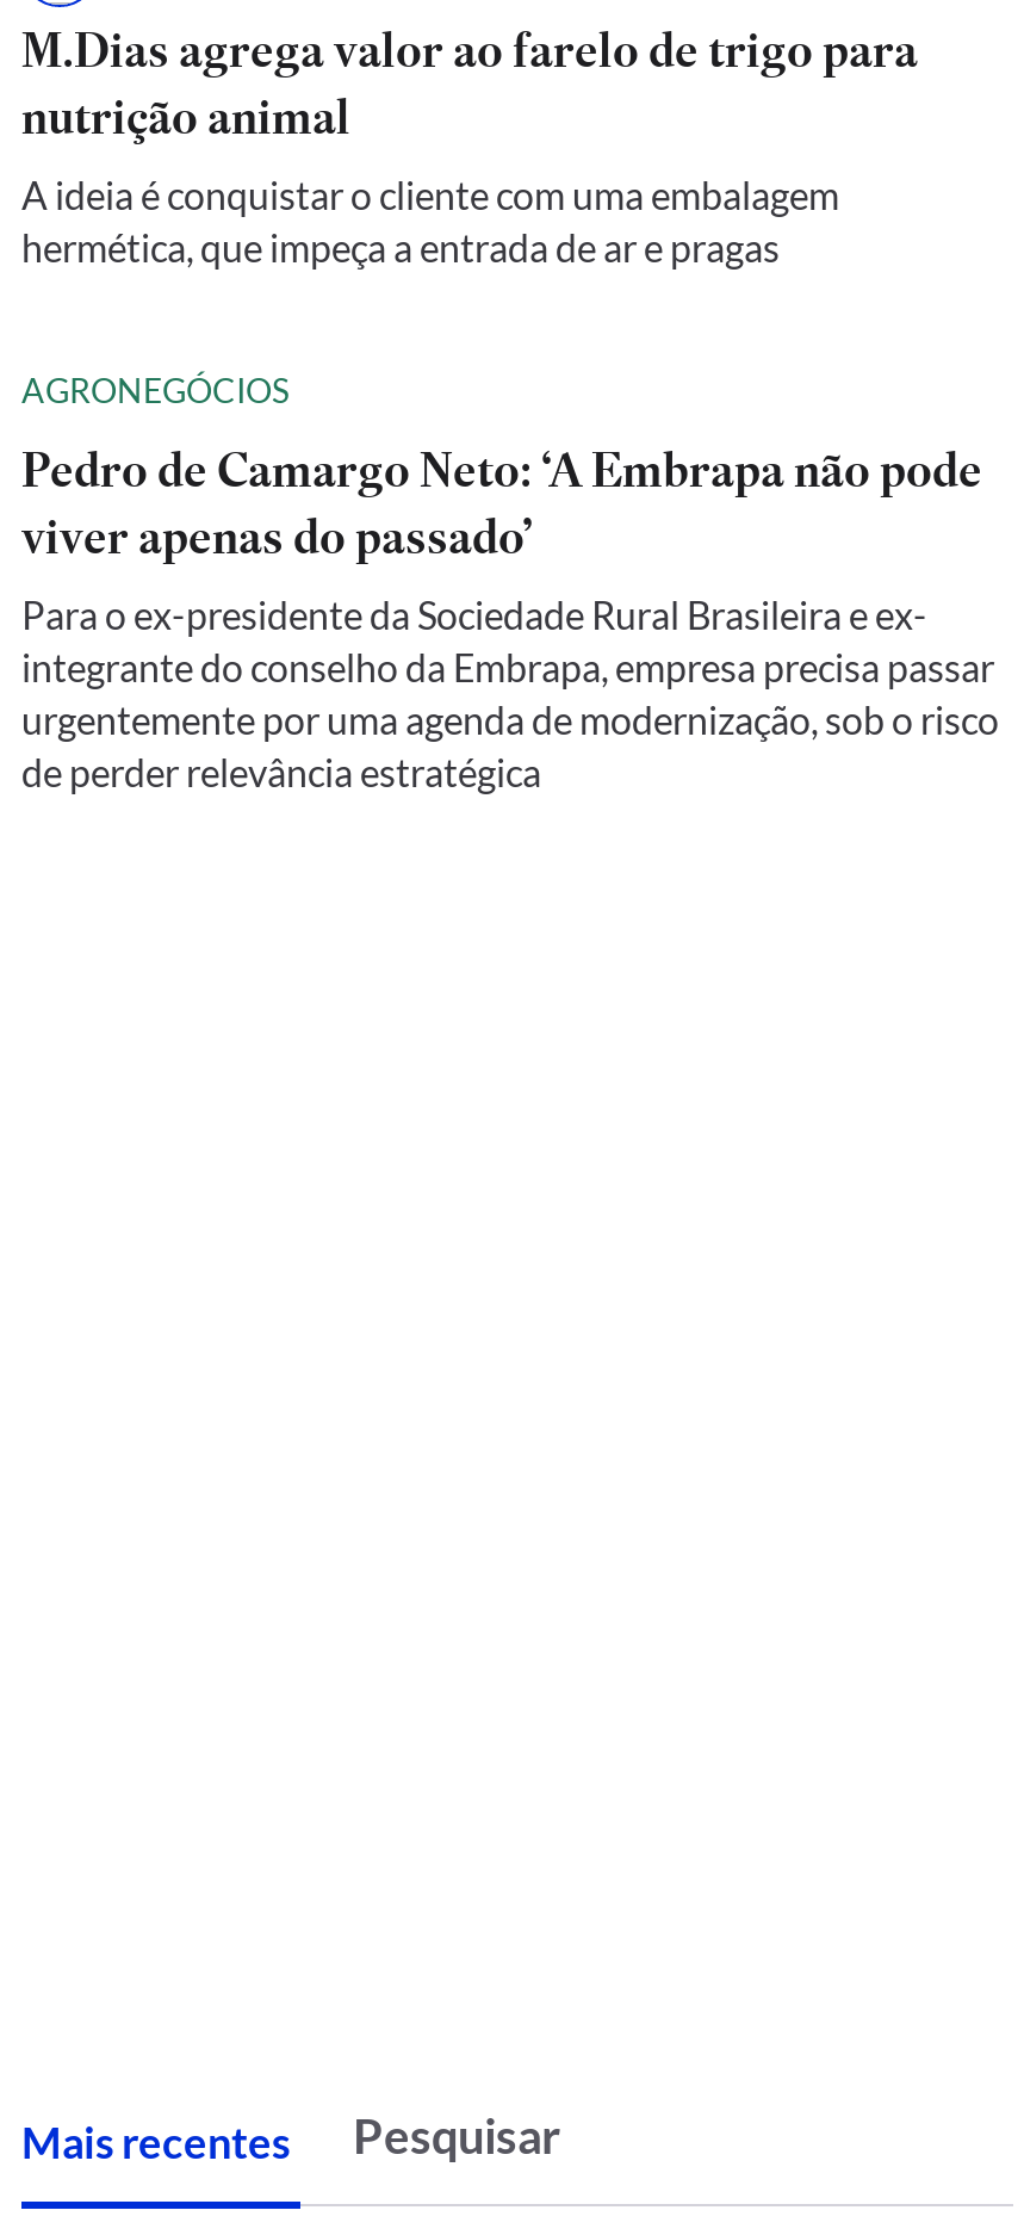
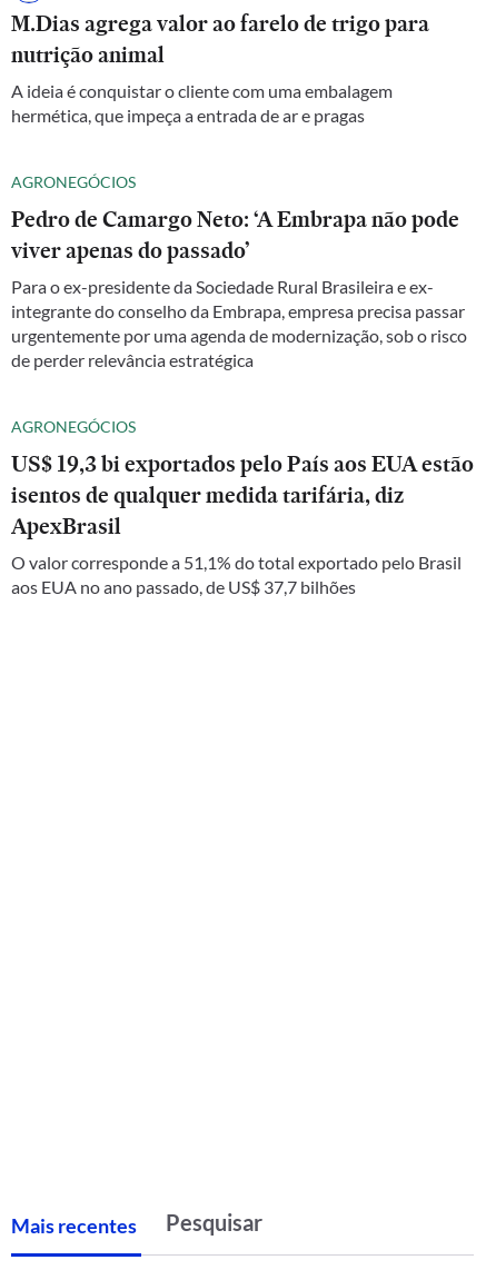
none -> [11,416,474,597] AGRONEGÓCIOS | US$ 19,3 bi exportados pelo País aos EUA estão | isentos de qualquer medida tarifária, diz | ApexBrasil | O valor corresponde a 51,1% do total exportado pelo Brasil | aos EUA no ano passado, de US$ 37,7 bilhões

